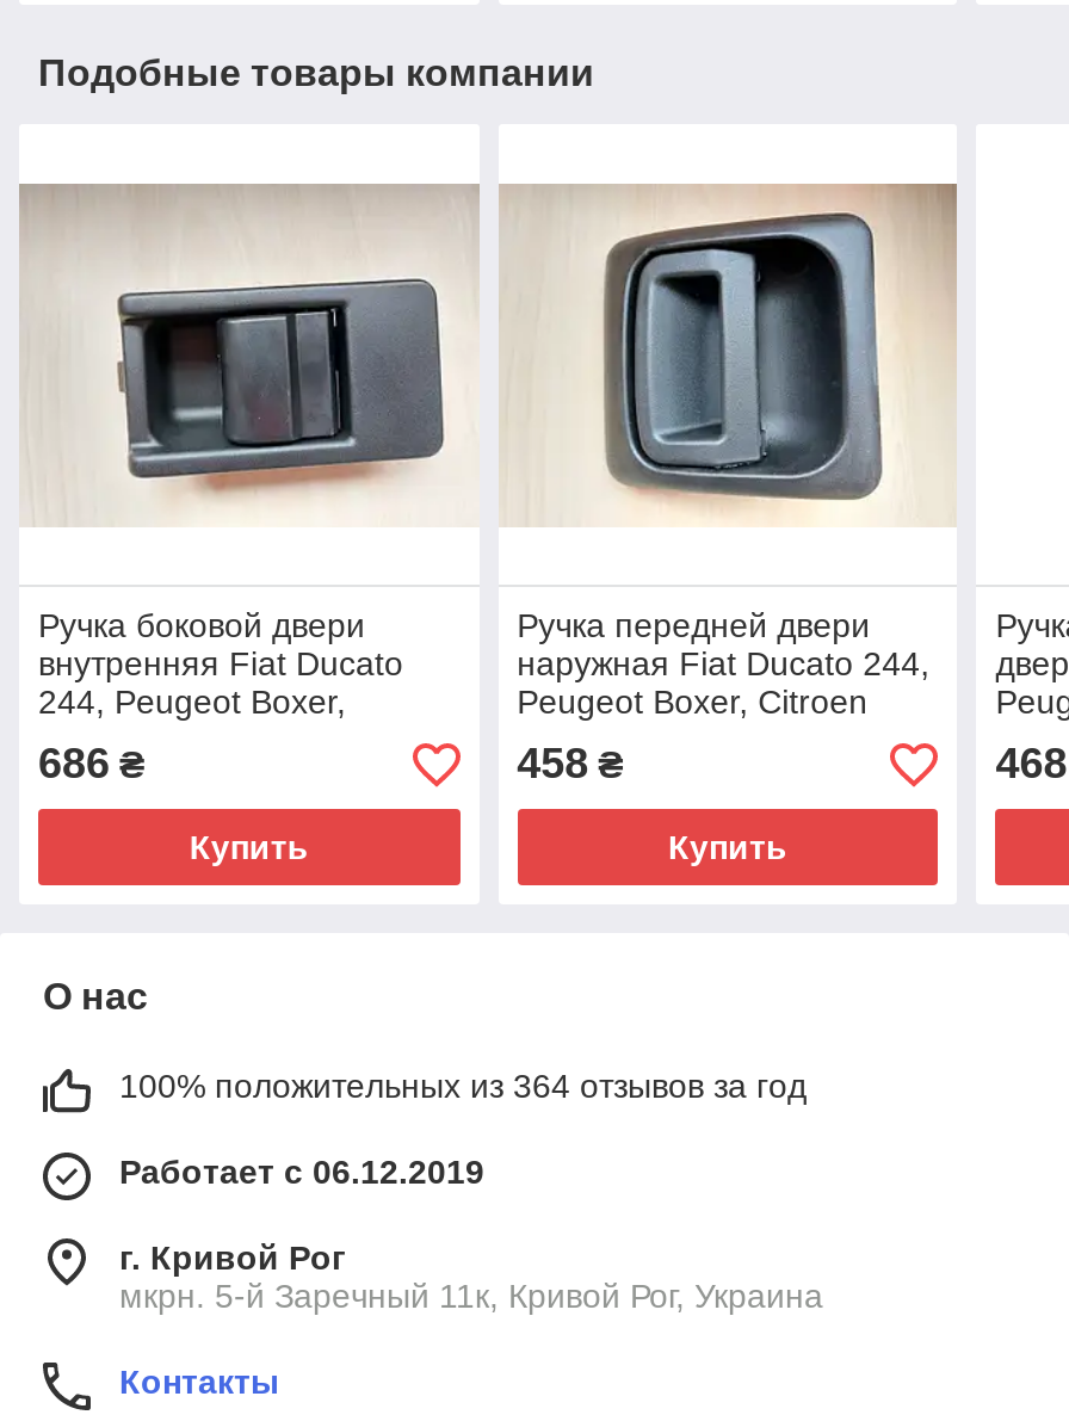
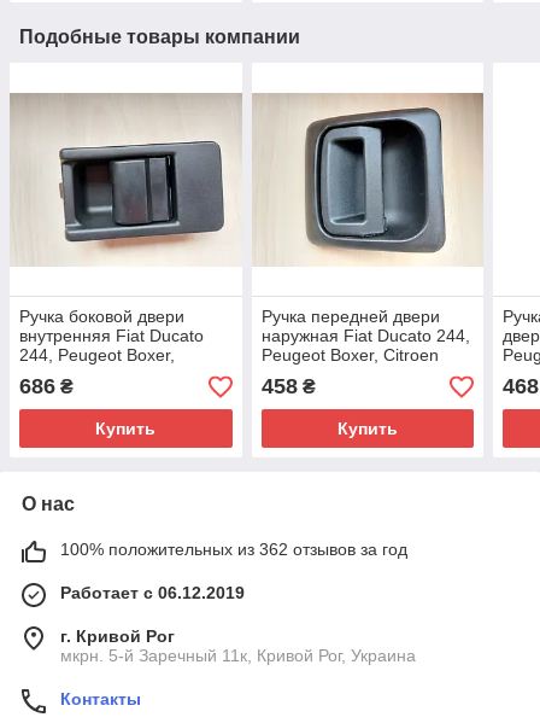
[119,1067,807,1105] 100% положительных из 364 отзывов за год -> [60,540,407,559] 100% положительных из 362 отзывов за год

